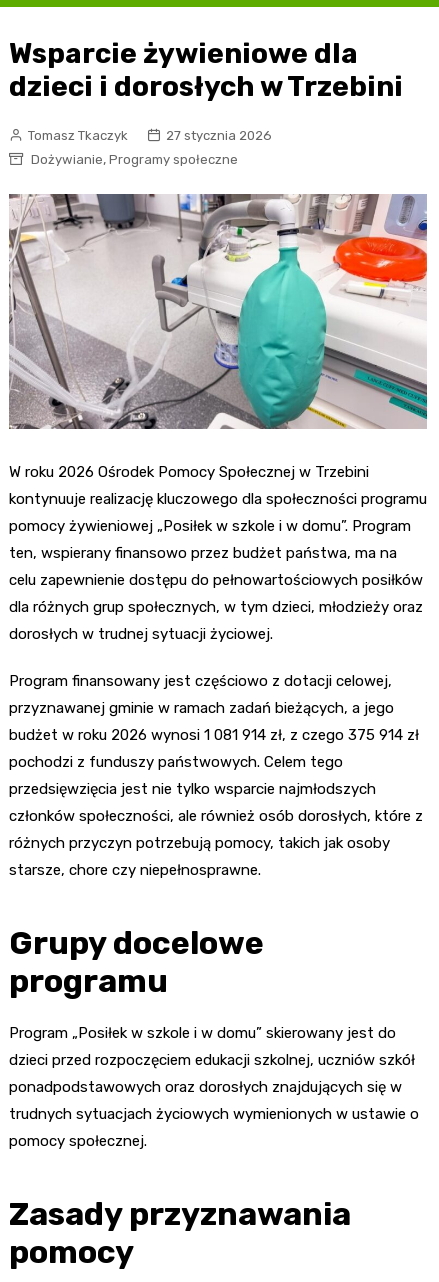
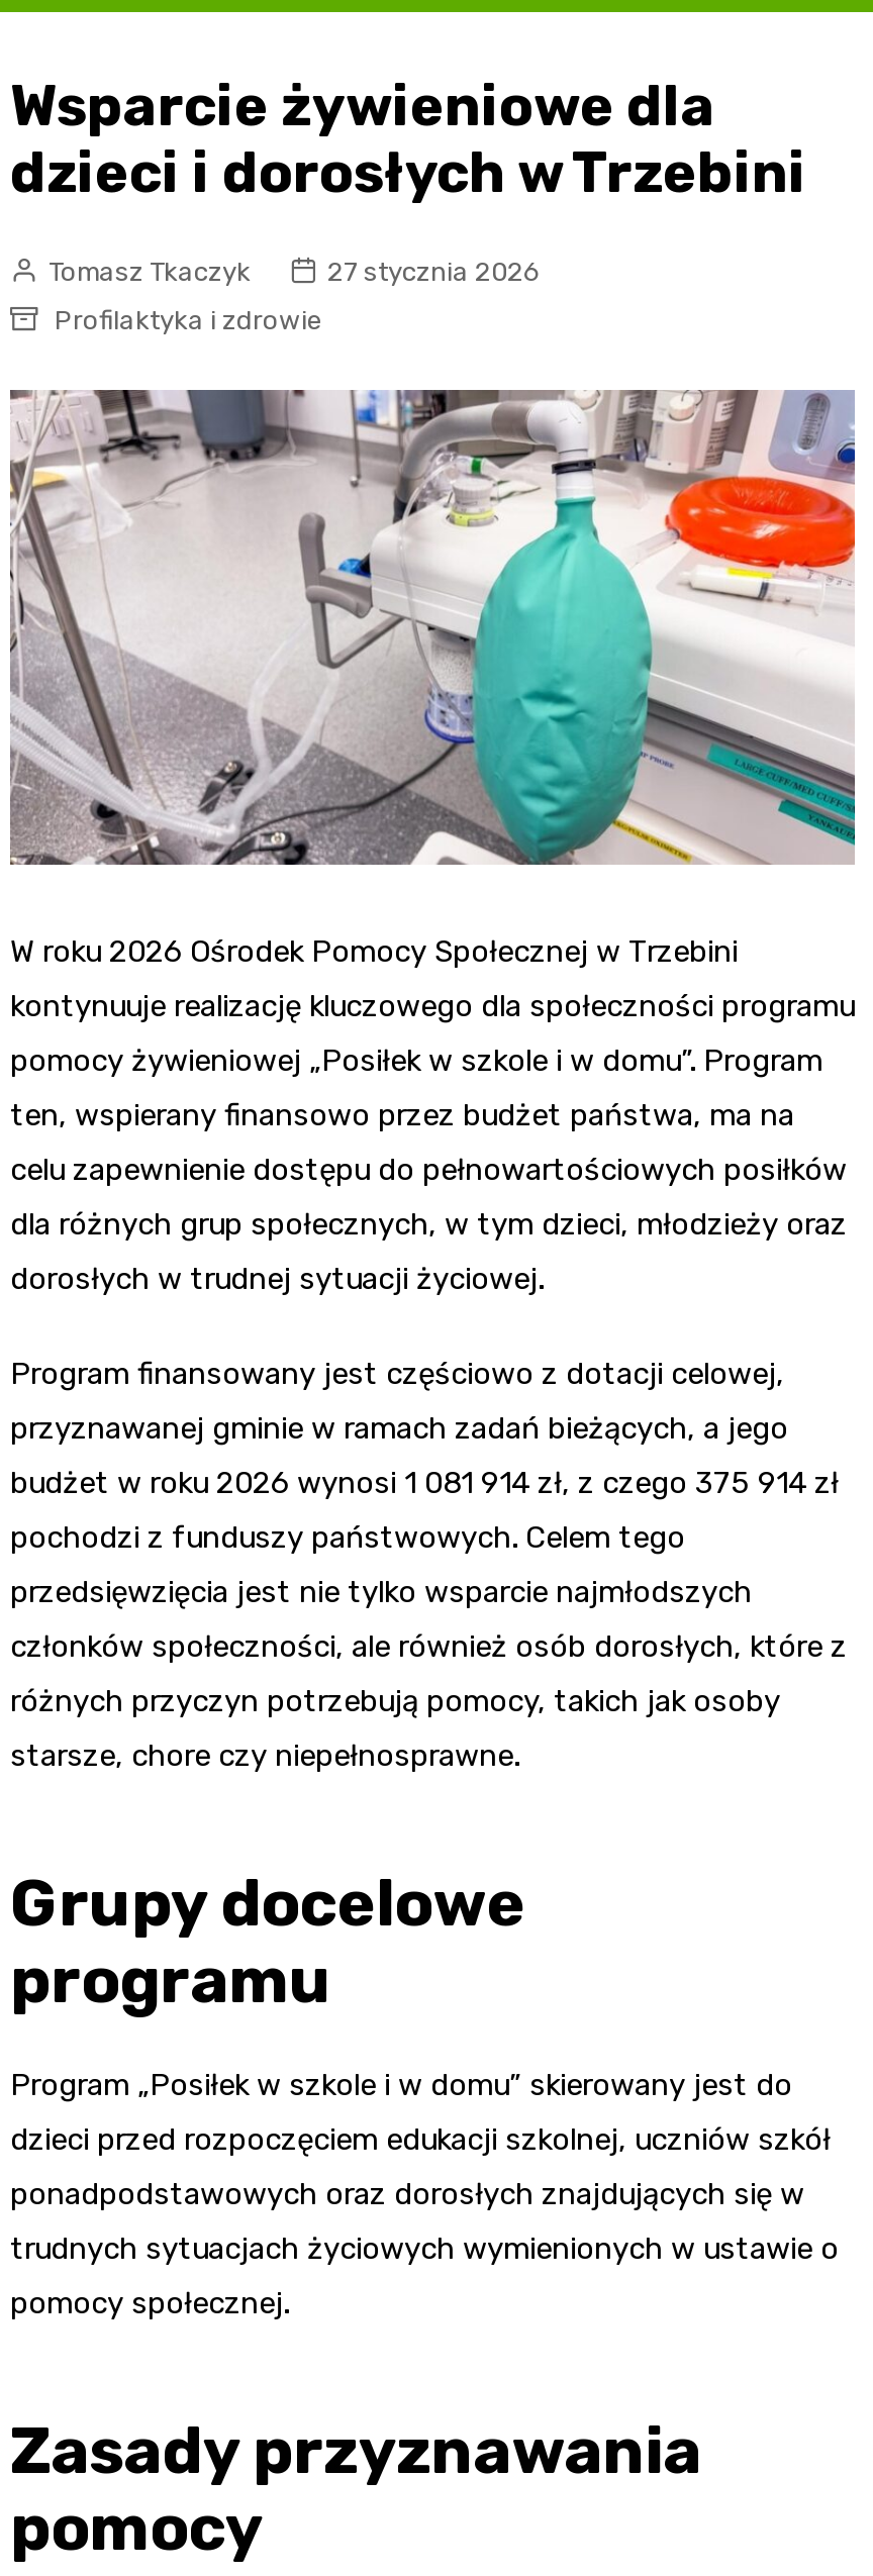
[31,151,238,168] Dożywianie, Programy społeczne -> [55,305,323,336] Profilaktyka i zdrowie

